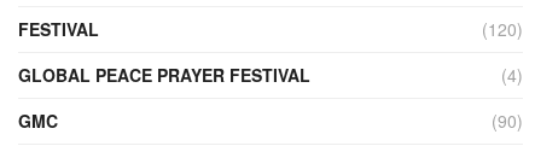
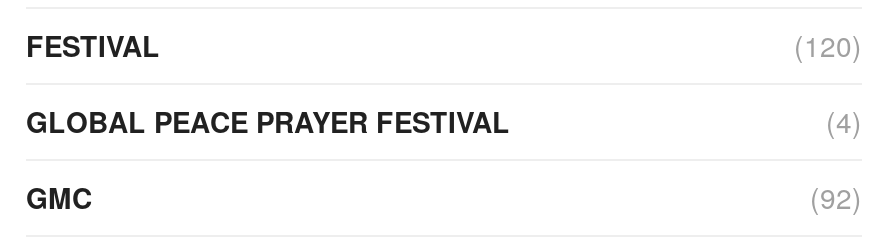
[492,109,523,133] (90) -> [810,176,862,216] (92)

